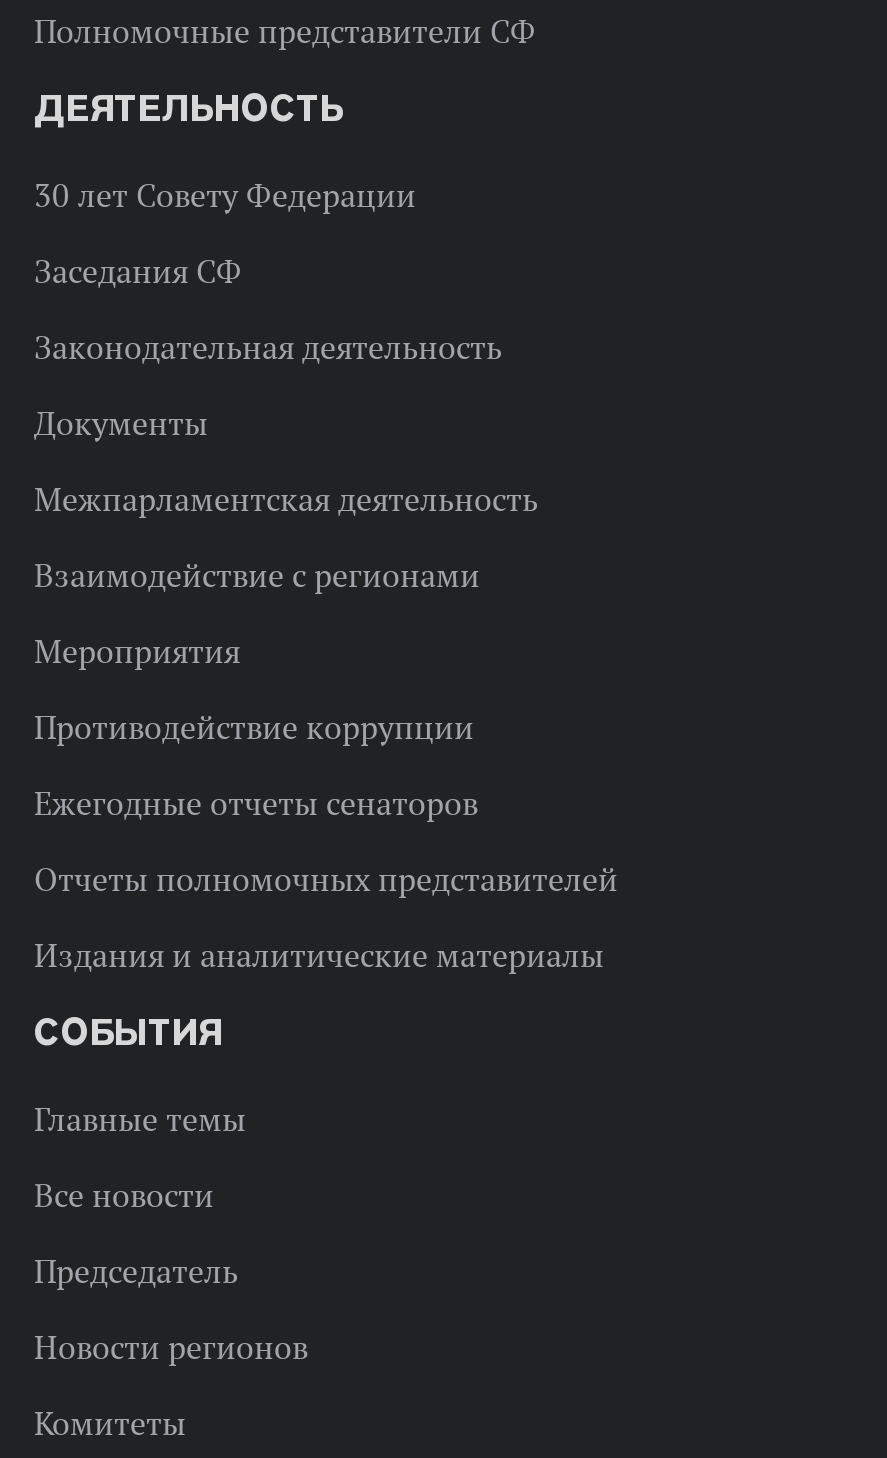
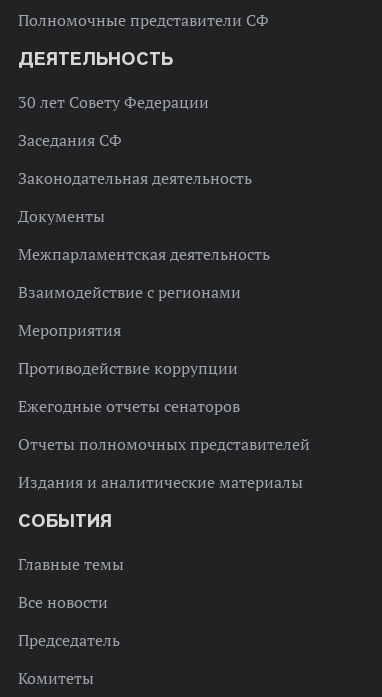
[34,1326,308,1366] Новости регионов -> none

